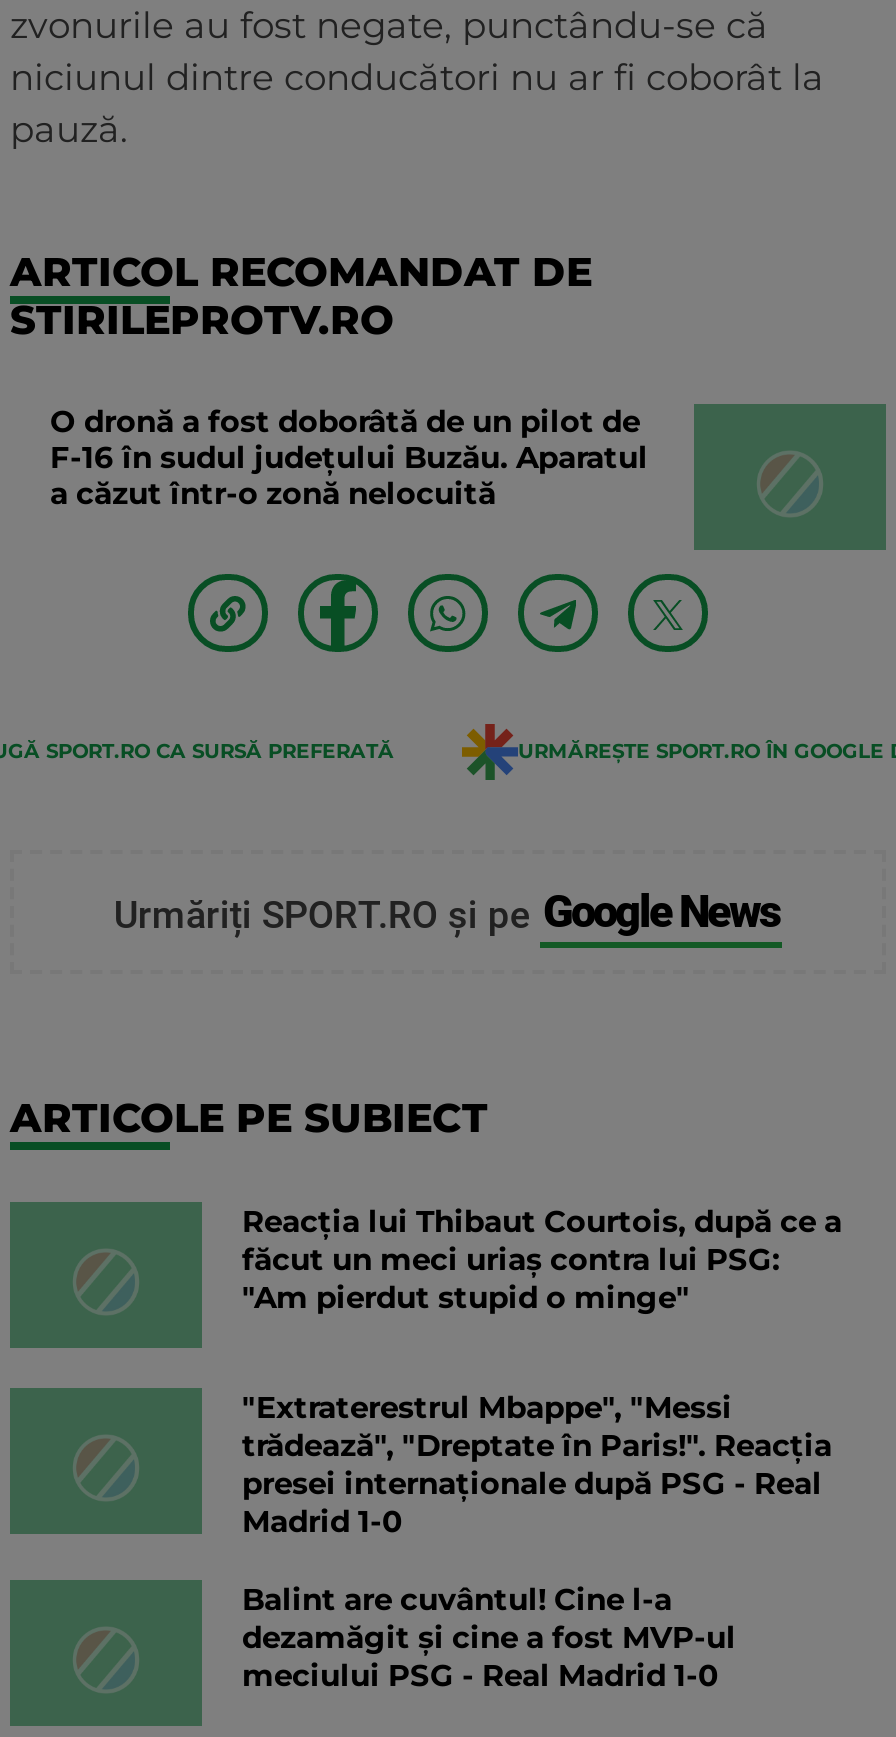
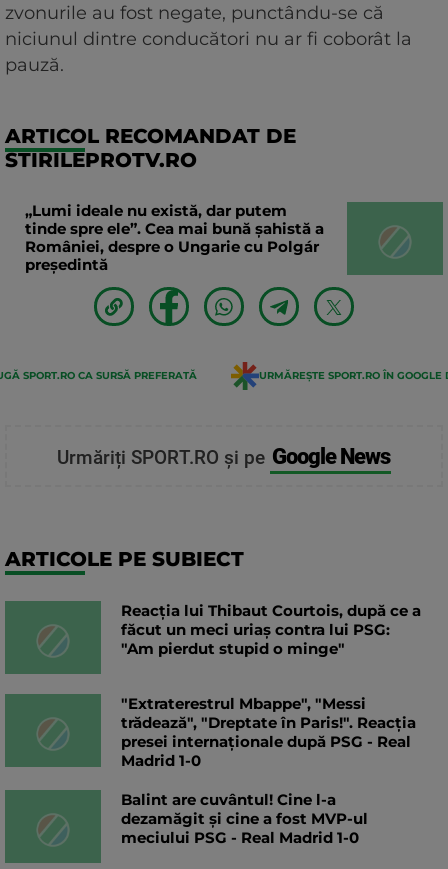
[50,403,648,513] O dronă a fost doborâtă de un pilot de | F-16 în sudul județului Buzău. Aparatul | a căzut într-o zonă nelocuită -> [25,201,324,274] „Lumi ideale nu există, dar putem | tinde spre ele”. Cea mai bună șahistă a | României, despre o Ungarie cu Polgár | președintă

